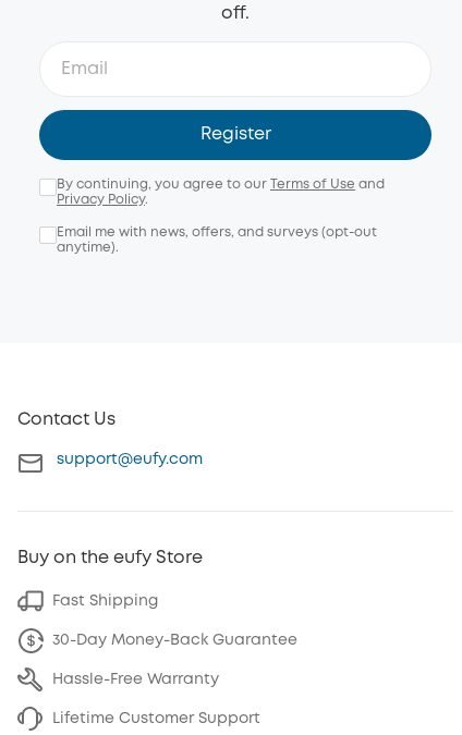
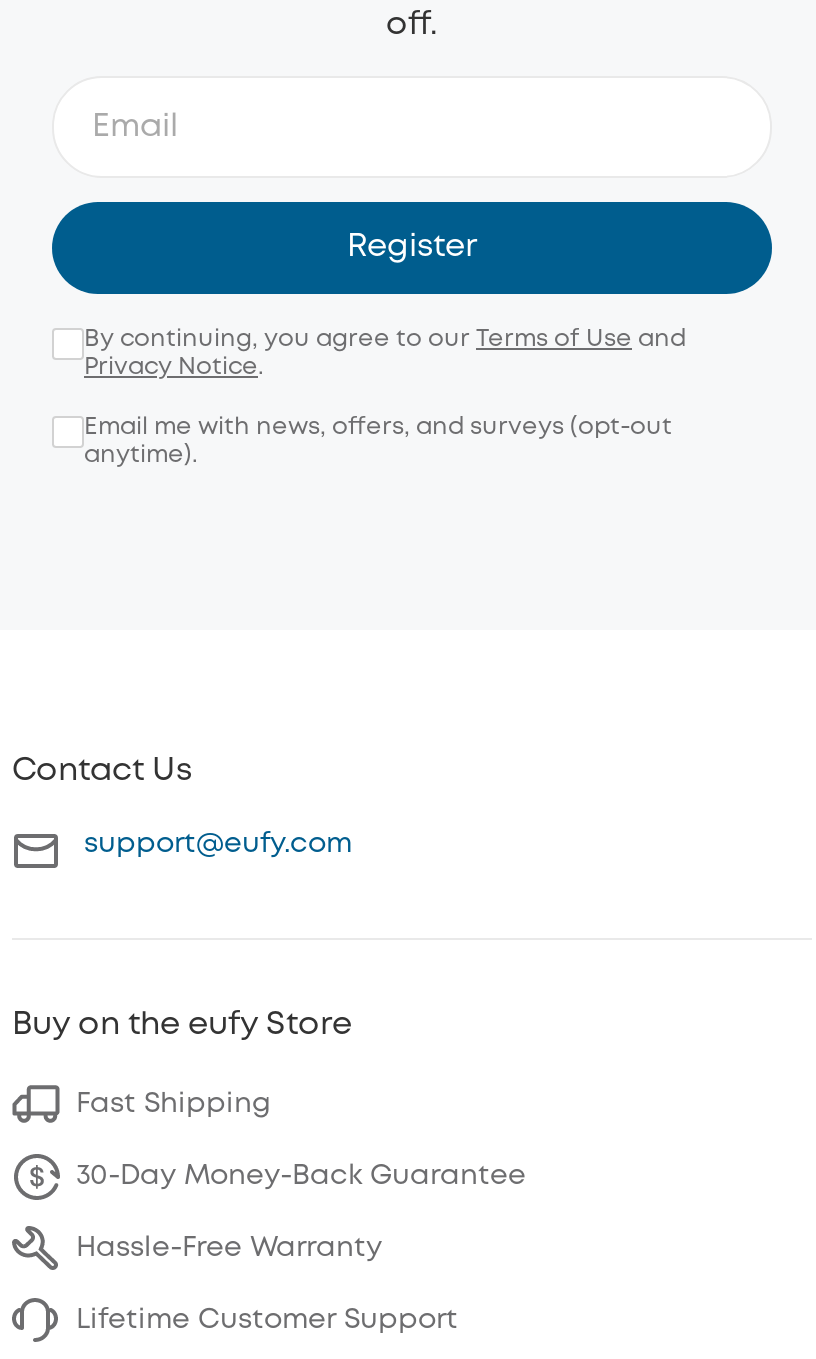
[57,193,148,205] Privacy Policy. -> [84,355,264,377] Privacy Notice.

